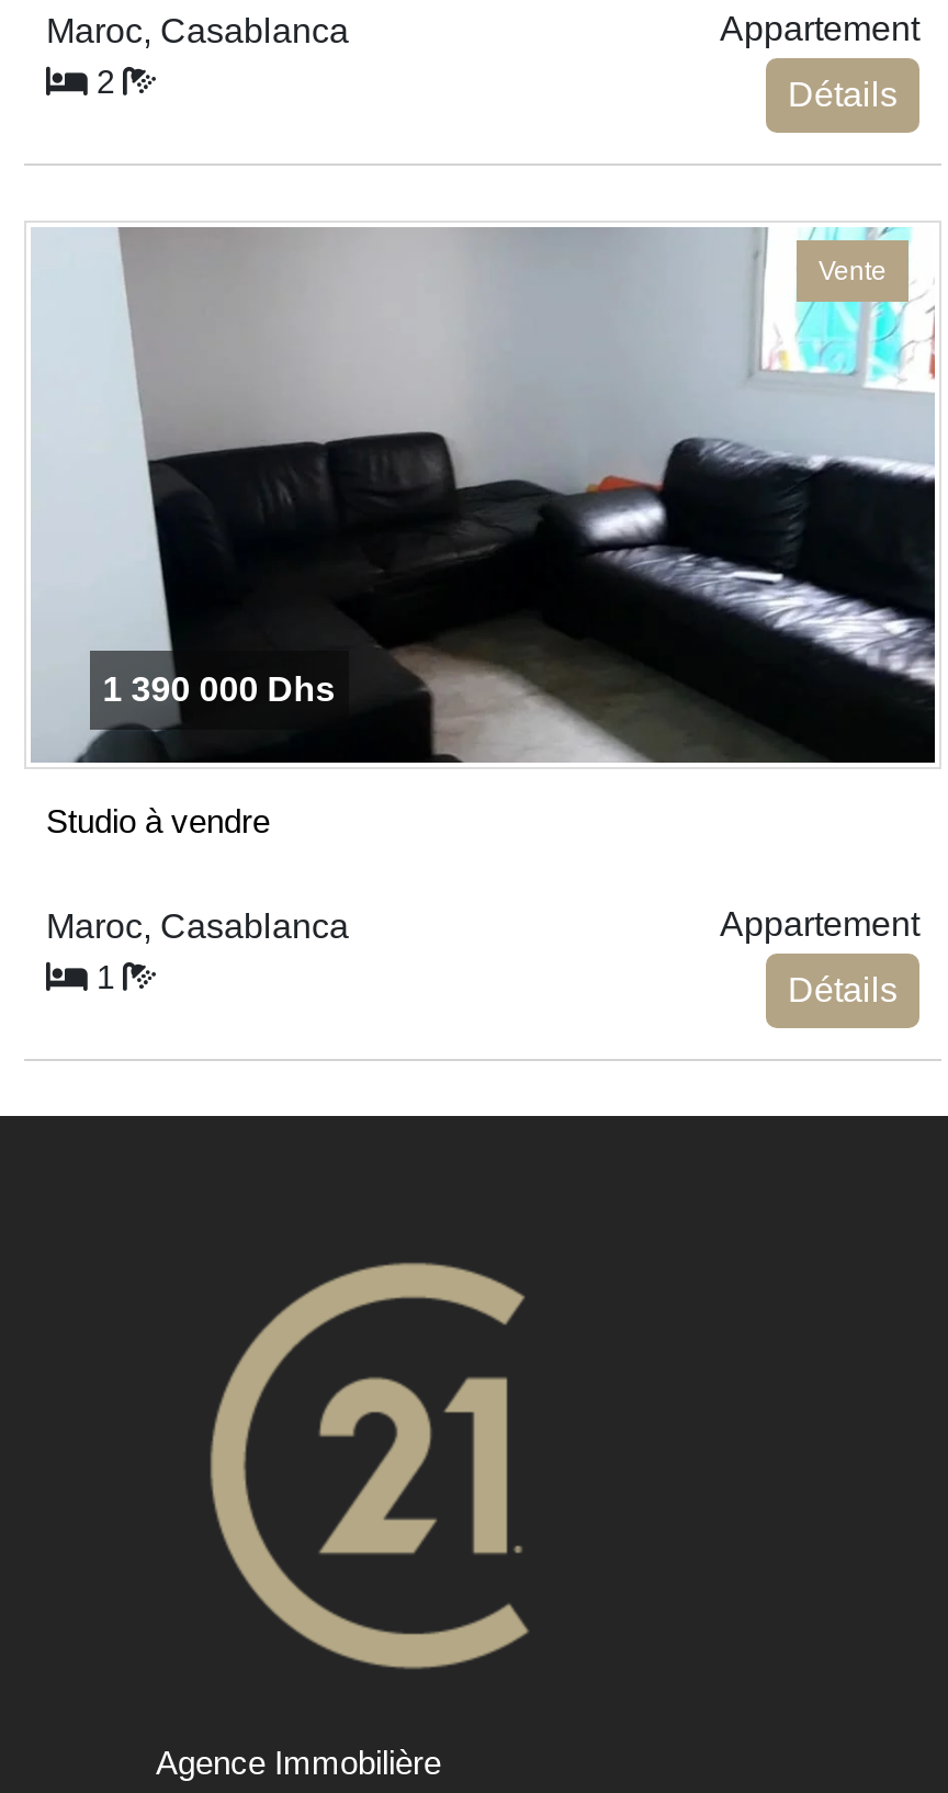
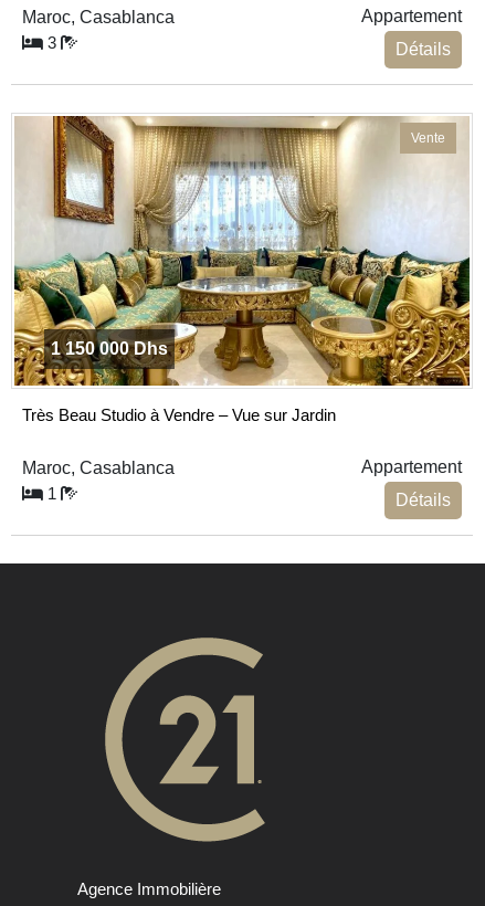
[88,62,123,99] 2 -> [43,33,61,52] 3
[31,227,937,765] [image] | 1 390 000 Dhs -> [13,115,471,387] [image] | 1 150 000 Dhs
[46,802,270,839] Studio à vendre -> [22,405,336,424] Très Beau Studio à Vendre – Vue sur Jardin

